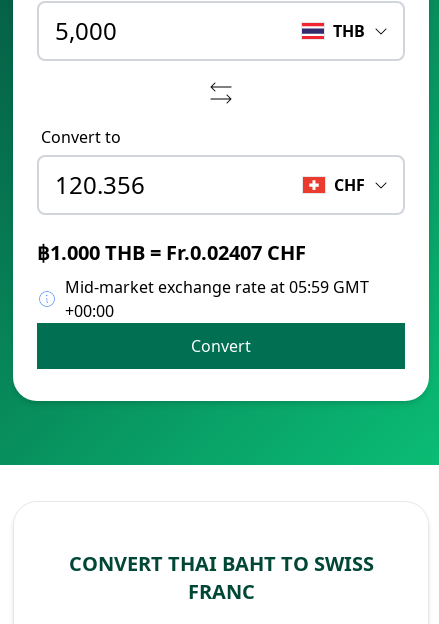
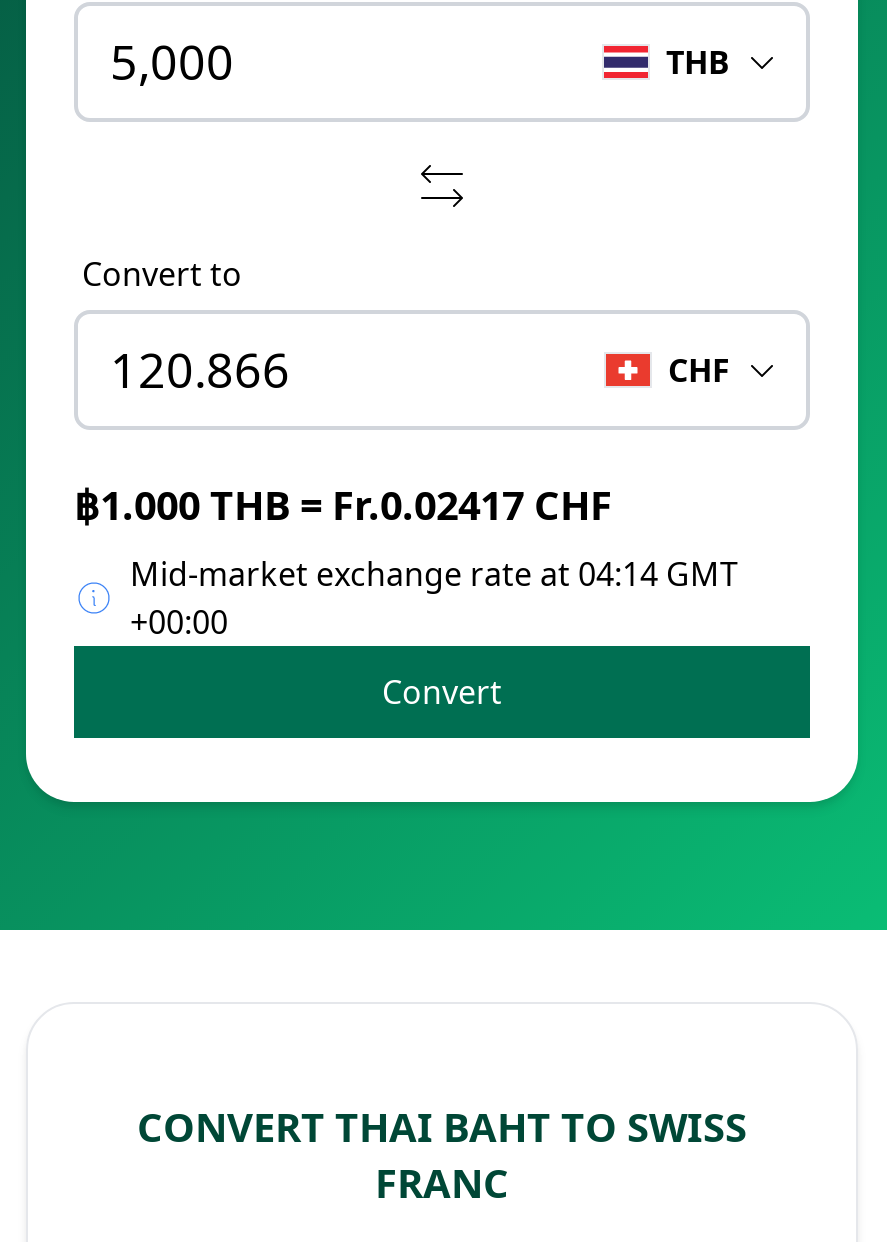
[37,239,306,266] ฿1.000 THB = Fr.0.02407 CHF -> [74,478,612,532] ฿1.000 THB = Fr.0.02417 CHF
[65,276,369,298] Mid-market exchange rate at 05:59 GMT -> [130,552,738,596] Mid-market exchange rate at 04:14 GMT

